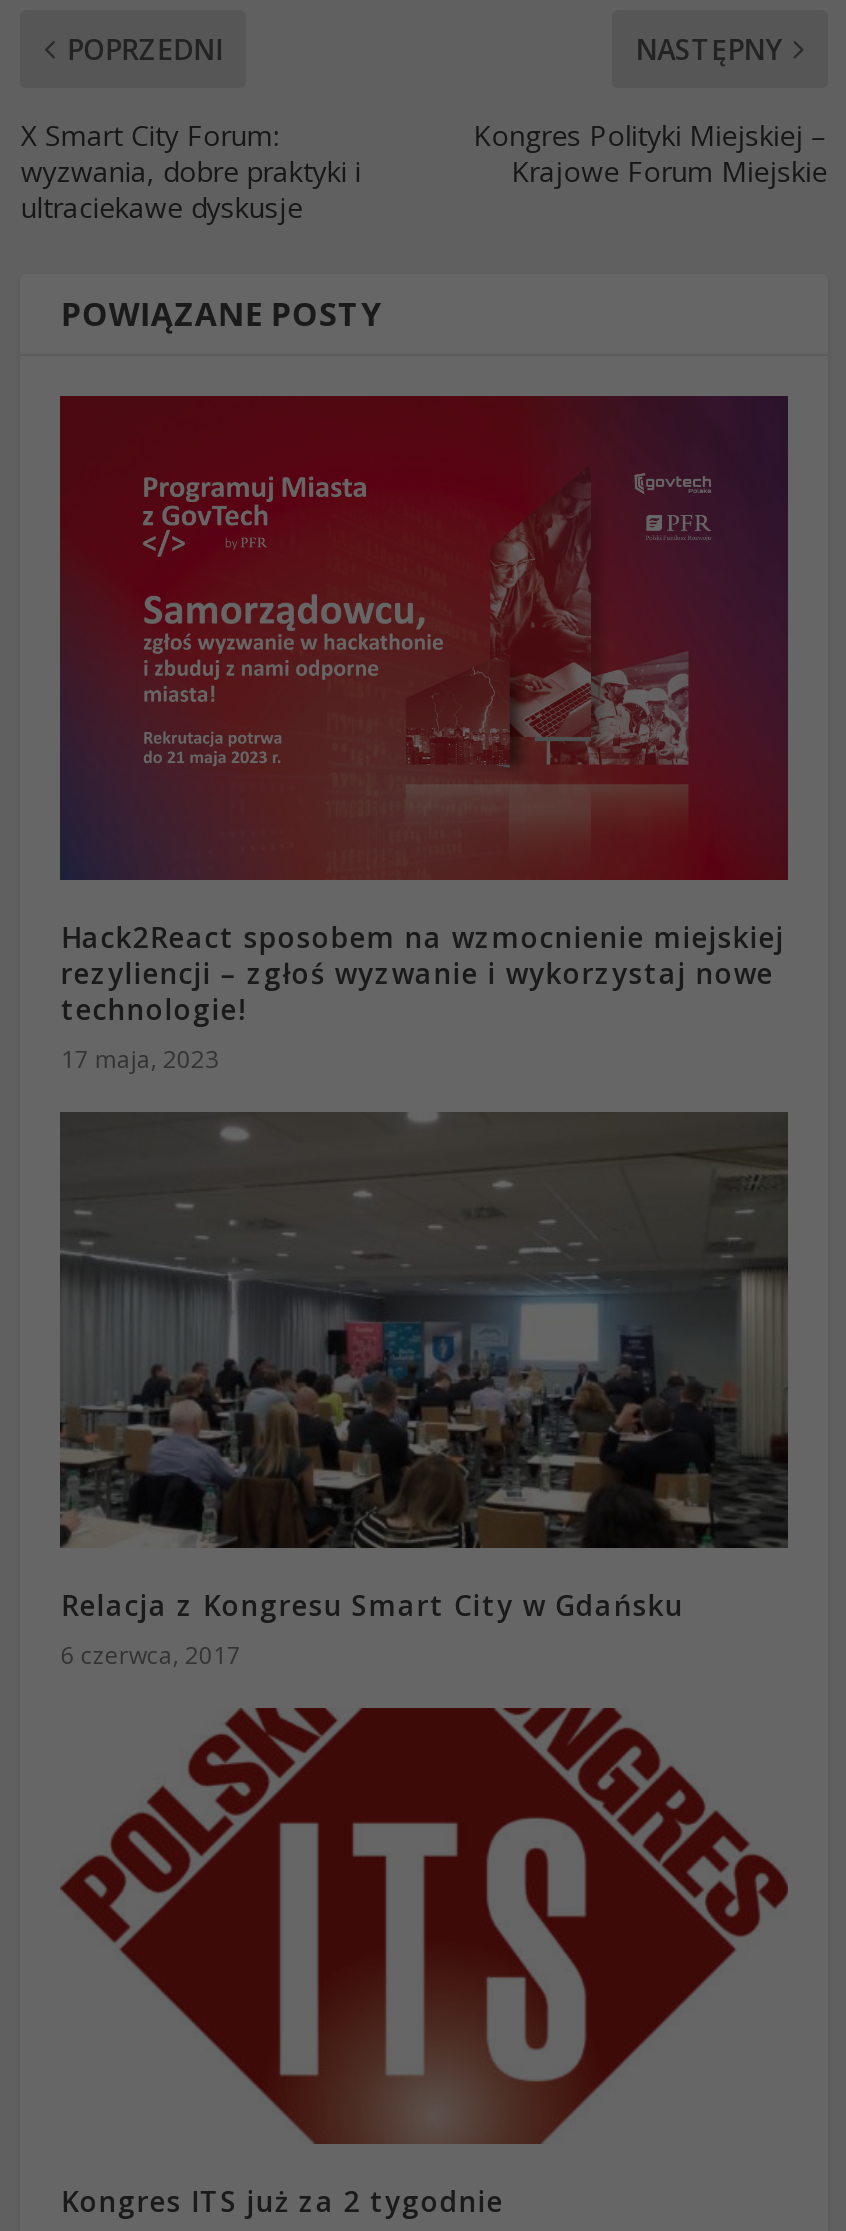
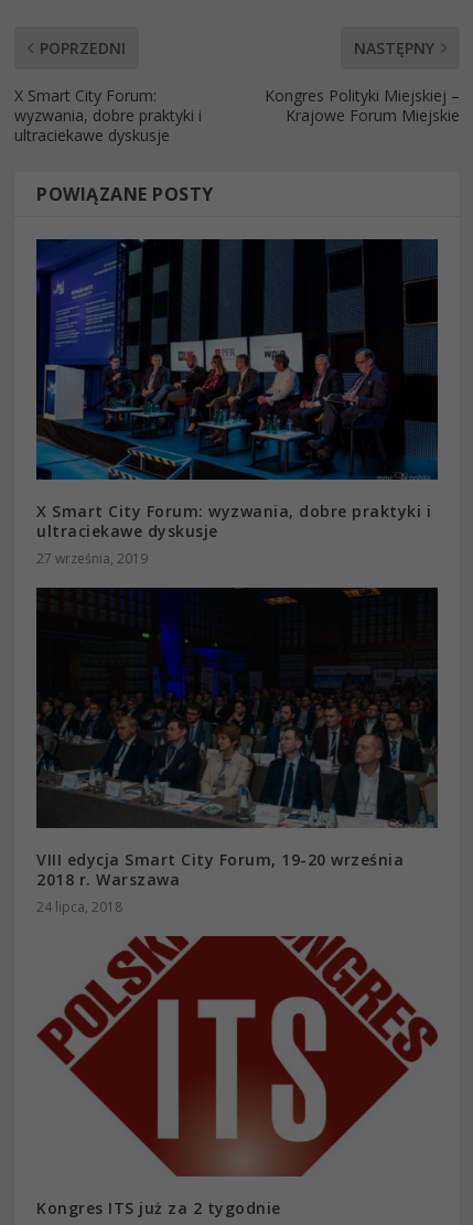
[58,394,790,1077] [image] | Hack2React sposobem na wzmocnienie miejskiej | rezyliencji – zgłoś wyzwanie i wykorzystaj nowe | technologie! | 17 maja, 2023 -> [35,238,439,568] [image] | X Smart City Forum: wyzwania, dobre praktyki i | ultraciekawe dyskusje | 27 września, 2019
[60,1076,790,1673] [image] | Relacja z Kongresu Smart City w Gdańsku | 6 czerwca, 2017 -> [36,587,439,916] [image] | VIII edycja Smart City Forum, 19-20 września | 2018 r. Warszawa | 24 lipca, 2018

